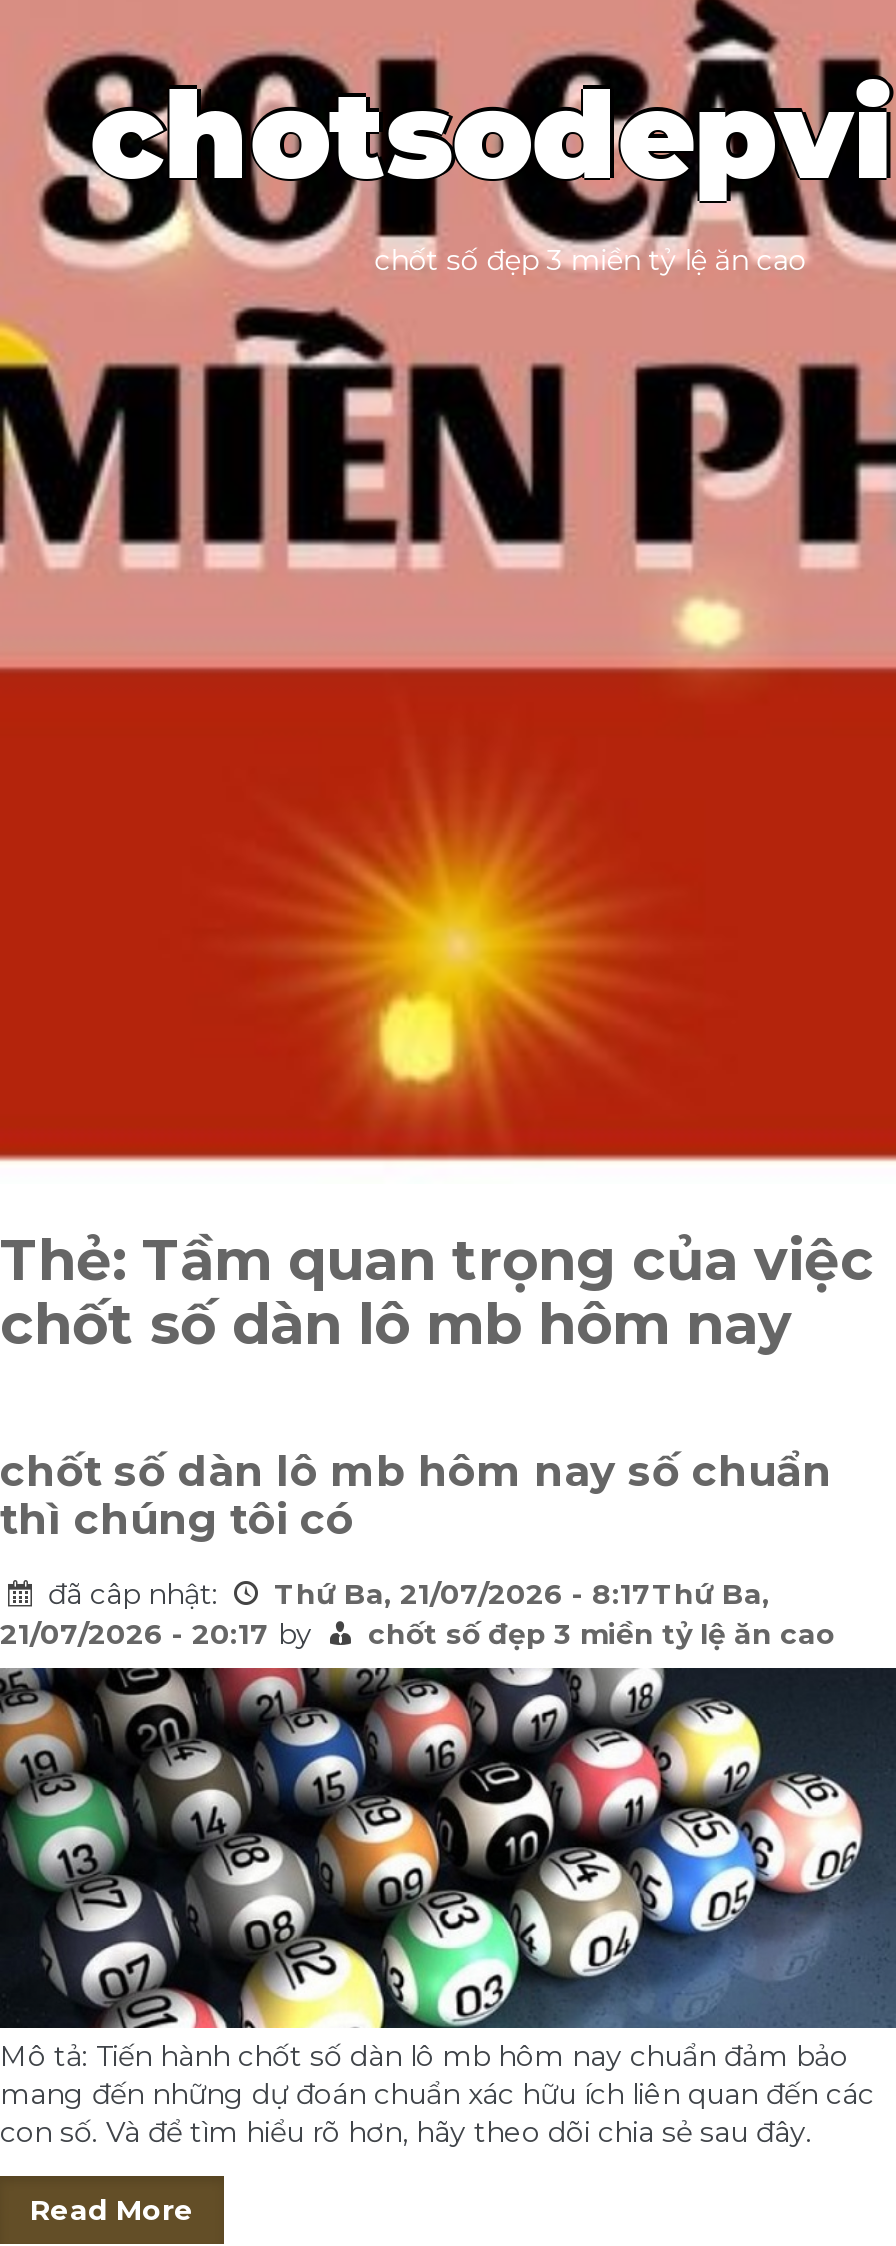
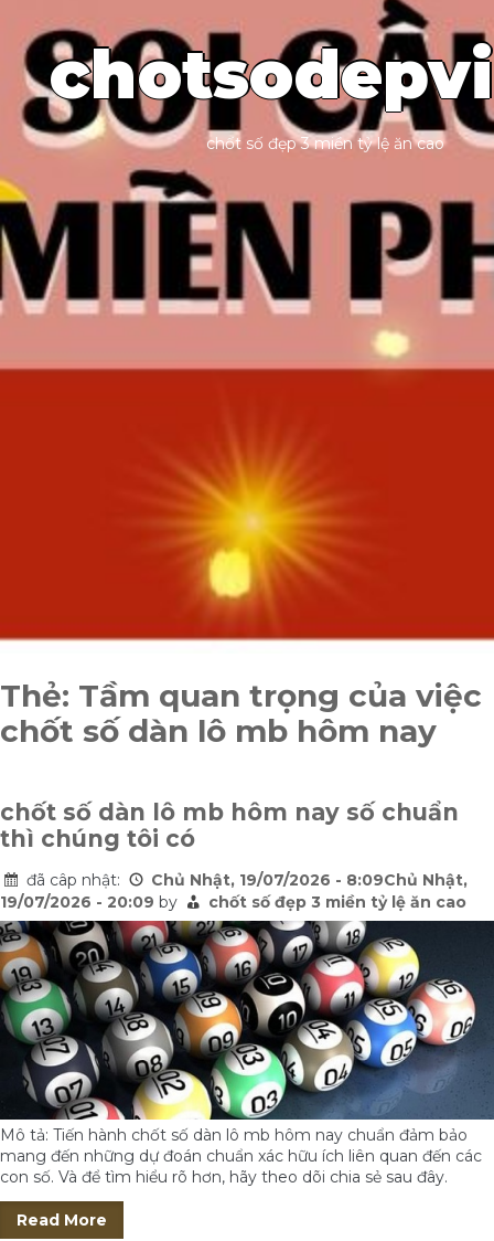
[0,1577,770,1653] Thứ Ba, 21/07/2026 - 8:17Thứ Ba, | 21/07/2026 - 20:17 by -> [0,870,468,912] Chủ Nhật, 19/07/2026 - 8:09Chủ Nhật, | 19/07/2026 - 20:09 by

